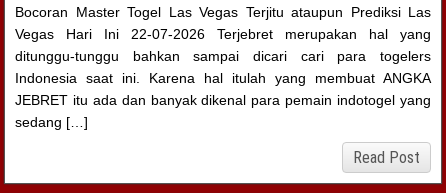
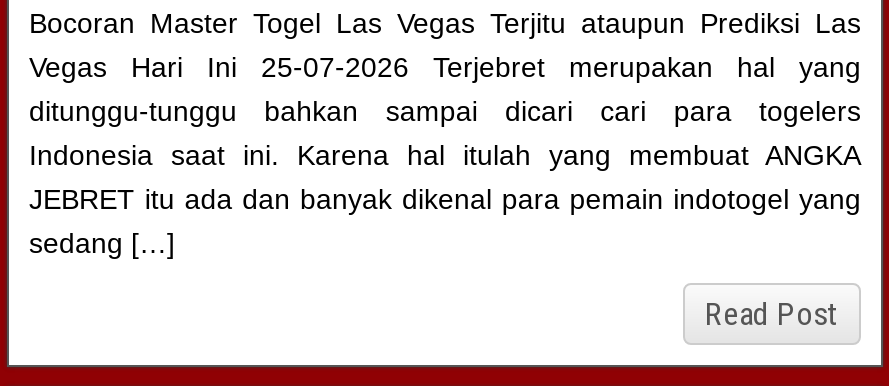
[15,26,431,42] Vegas Hari Ini 22-07-2026 Terjebret merupakan hal yang -> [29,51,861,83] Vegas Hari Ini 25-07-2026 Terjebret merupakan hal yang

